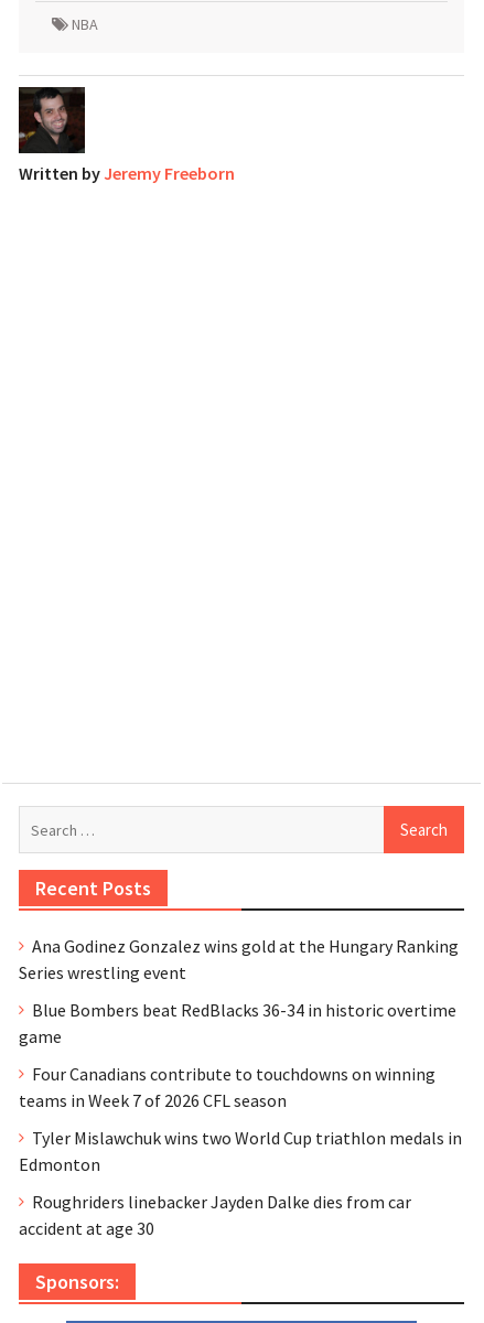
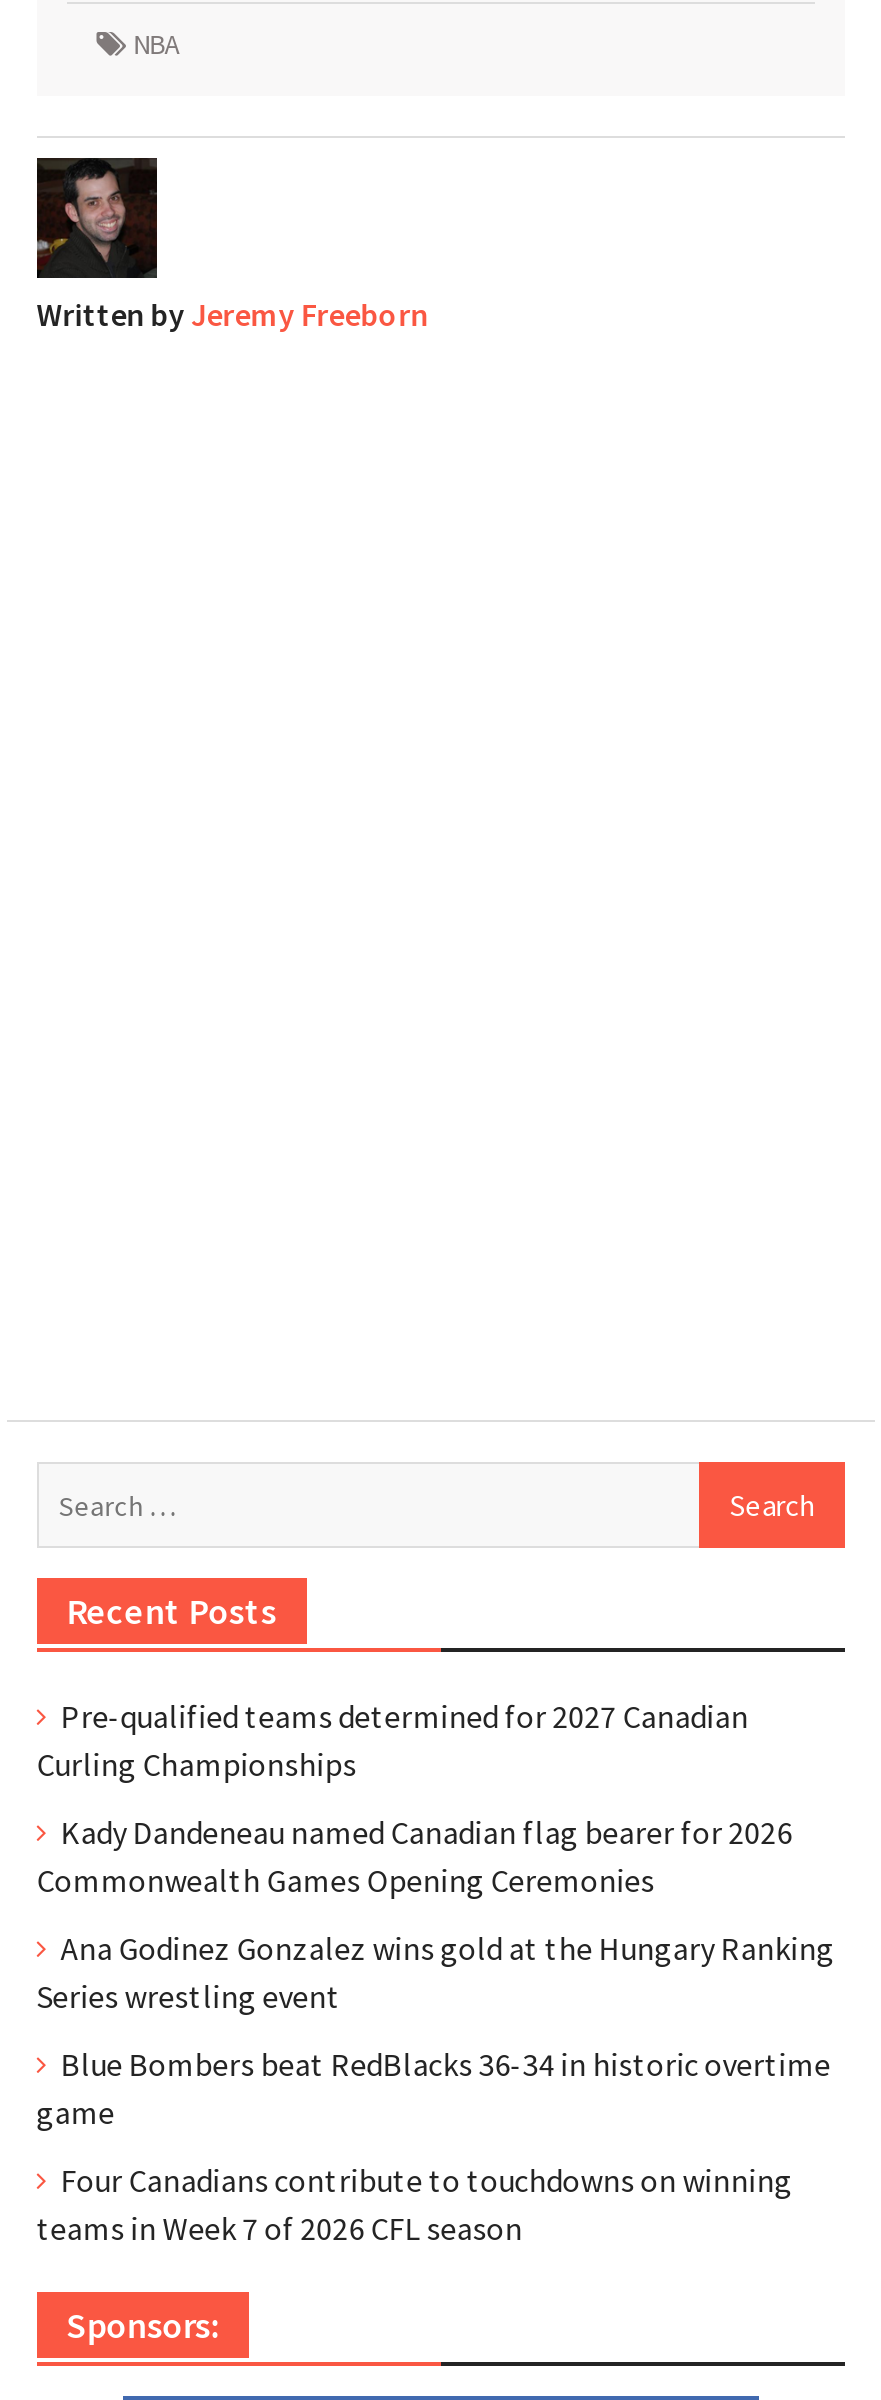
none -> [36,1696,792,1900] Pre-qualified teams determined for 2027 Canadian | Curling Championships | Kady Dandeneau named Canadian flag bearer for 2026 | Commonwealth Games Opening Ceremonies
moved [18,935,458,1111] -> [36,1928,834,2248]: Ana Godinez Gonzalez wins gold at the Hungary Ranking | Series wrestling event | Blue Bombers beat RedBlacks 36-34 in historic overtime | game | Four Canadians contribute to touchdowns on winning | teams in Week 7 of 2026 CFL season
[18,1127,462,1239] Tyler Mislawchuk wins two World Cup triathlon medals in | Edmonton | Roughriders linebacker Jayden Dalke dies from car | accident at age 30 -> none

